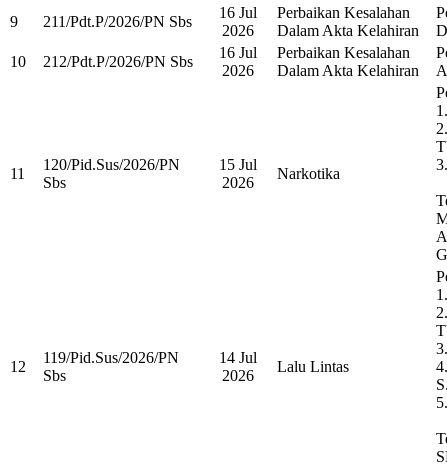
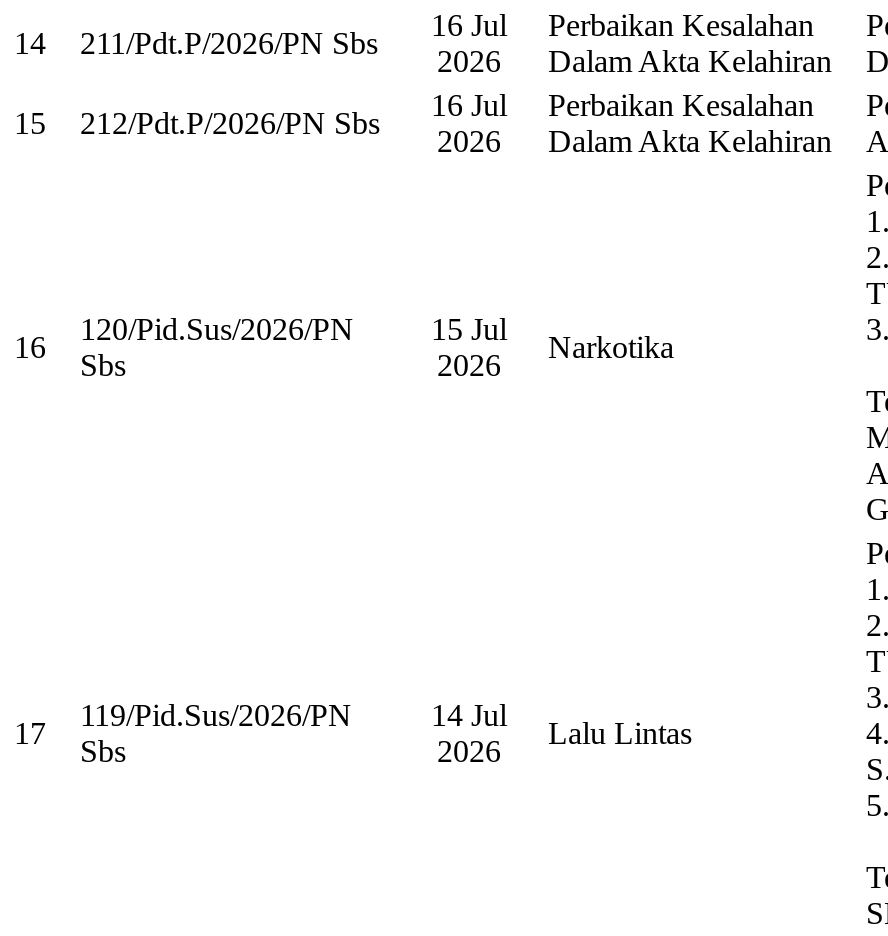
[10,13,192,30] 9 211/Pdt.P/2026/PN Sbs -> [14,25,378,59] 14 211/Pdt.P/2026/PN Sbs
[10,53,193,70] 10 212/Pdt.P/2026/PN Sbs -> [14,105,380,139] 15 212/Pdt.P/2026/PN Sbs
[10,165,25,182] 11 -> [14,329,46,363] 16
[10,358,26,375] 12 -> [14,715,46,749] 17

